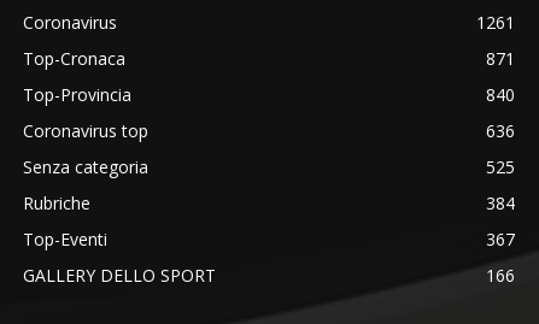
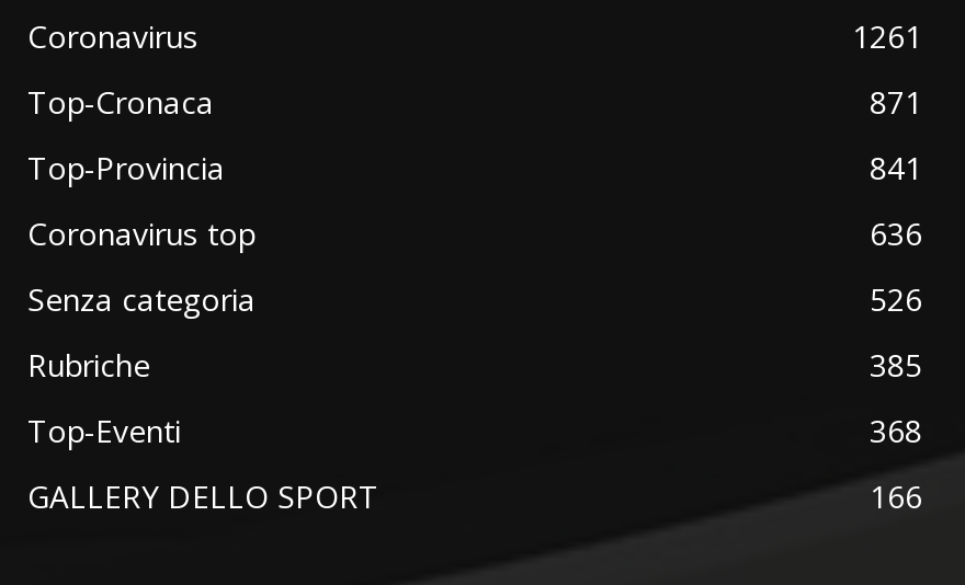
[486,83,515,106] 840 -> [870,146,922,188] 841
[486,155,515,178] 525 -> [870,278,922,319] 526
[486,191,515,214] 384 -> [870,344,922,385] 385
[486,227,515,250] 367 -> [870,409,922,451] 368

